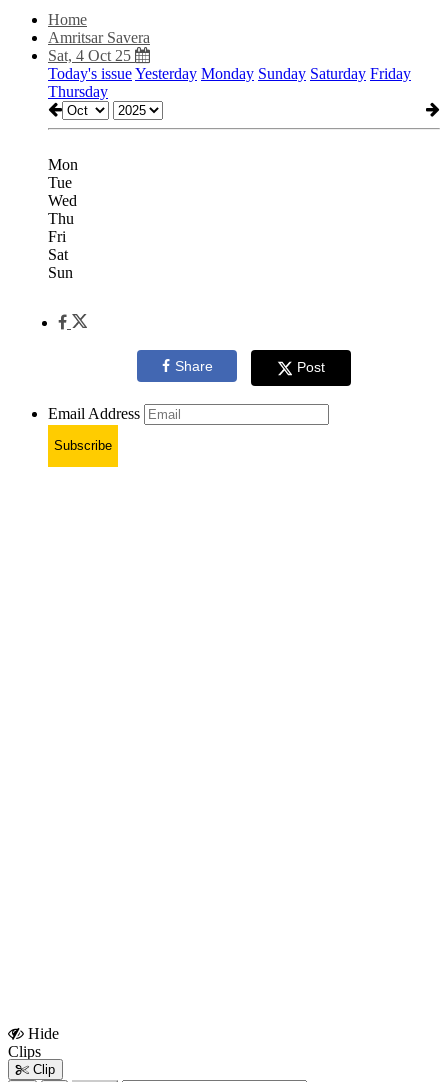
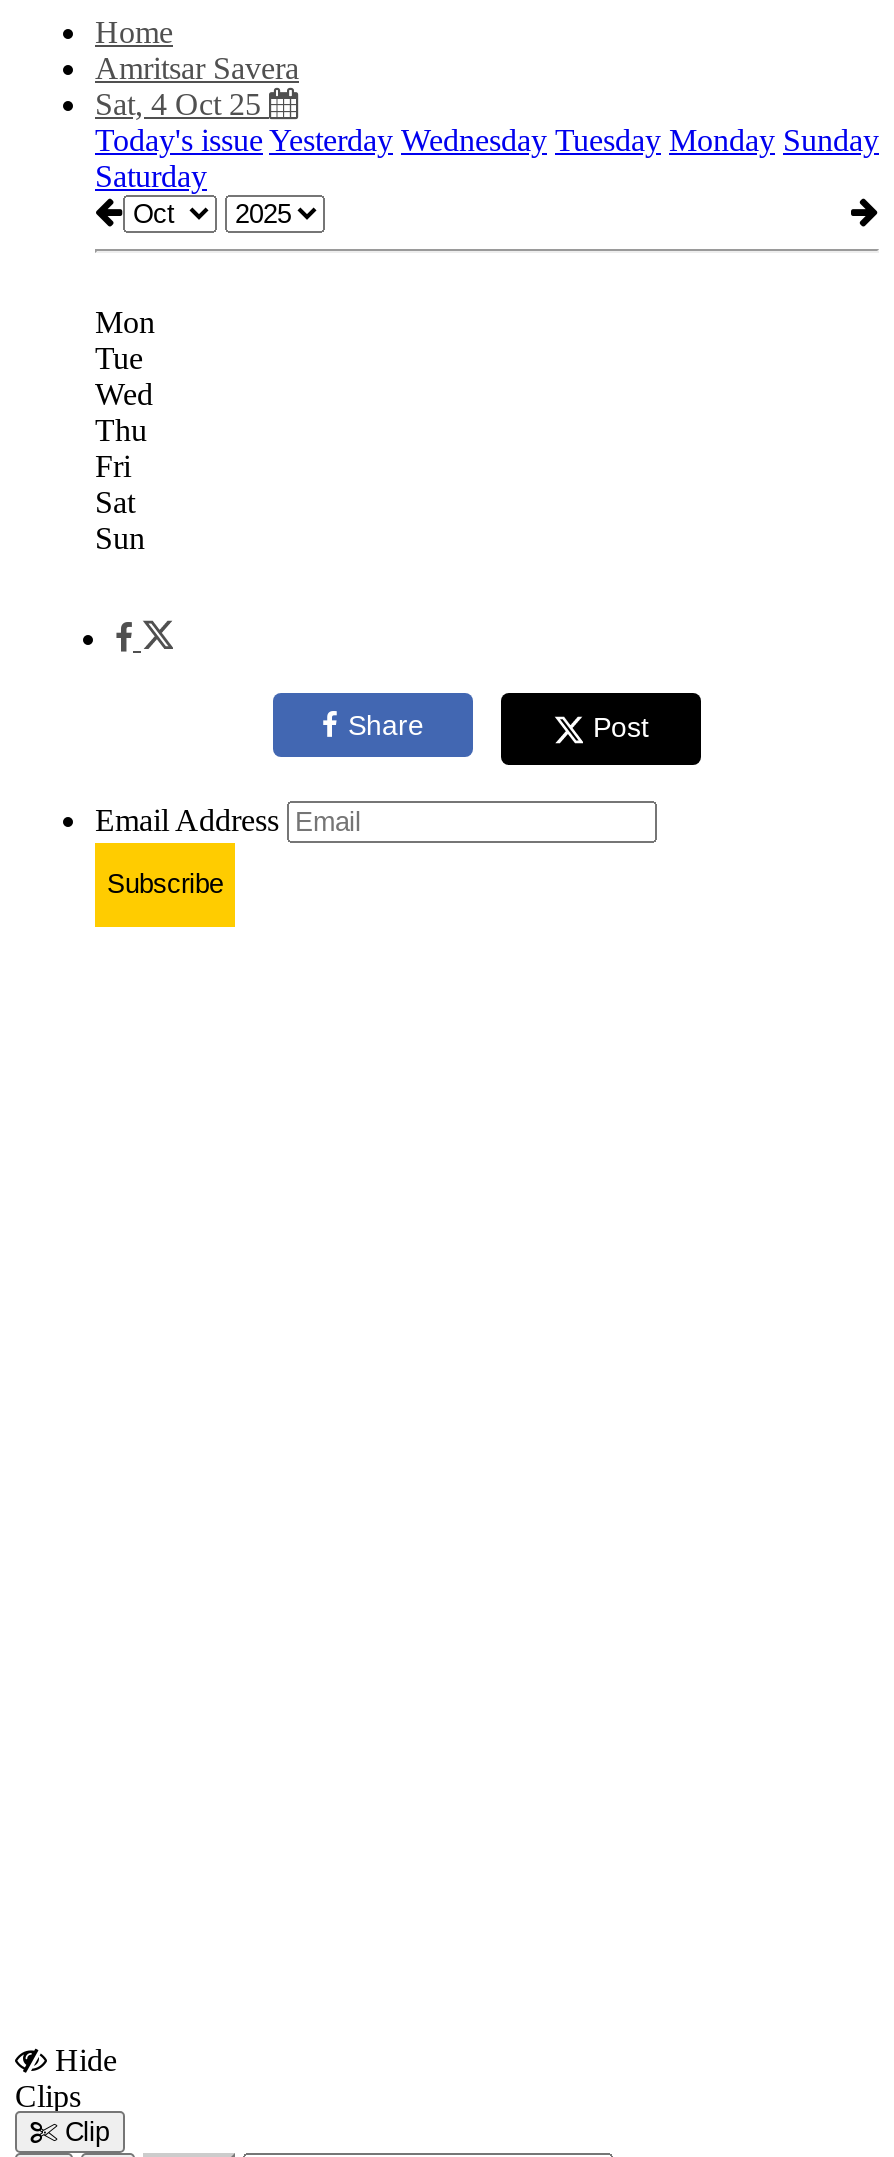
[48,65,411,100] Today's issue Yesterday Monday Sunday Saturday Friday | Thursday -> [95,123,879,193] Today's issue Yesterday Wednesday Tuesday Monday Sunday | Saturday

